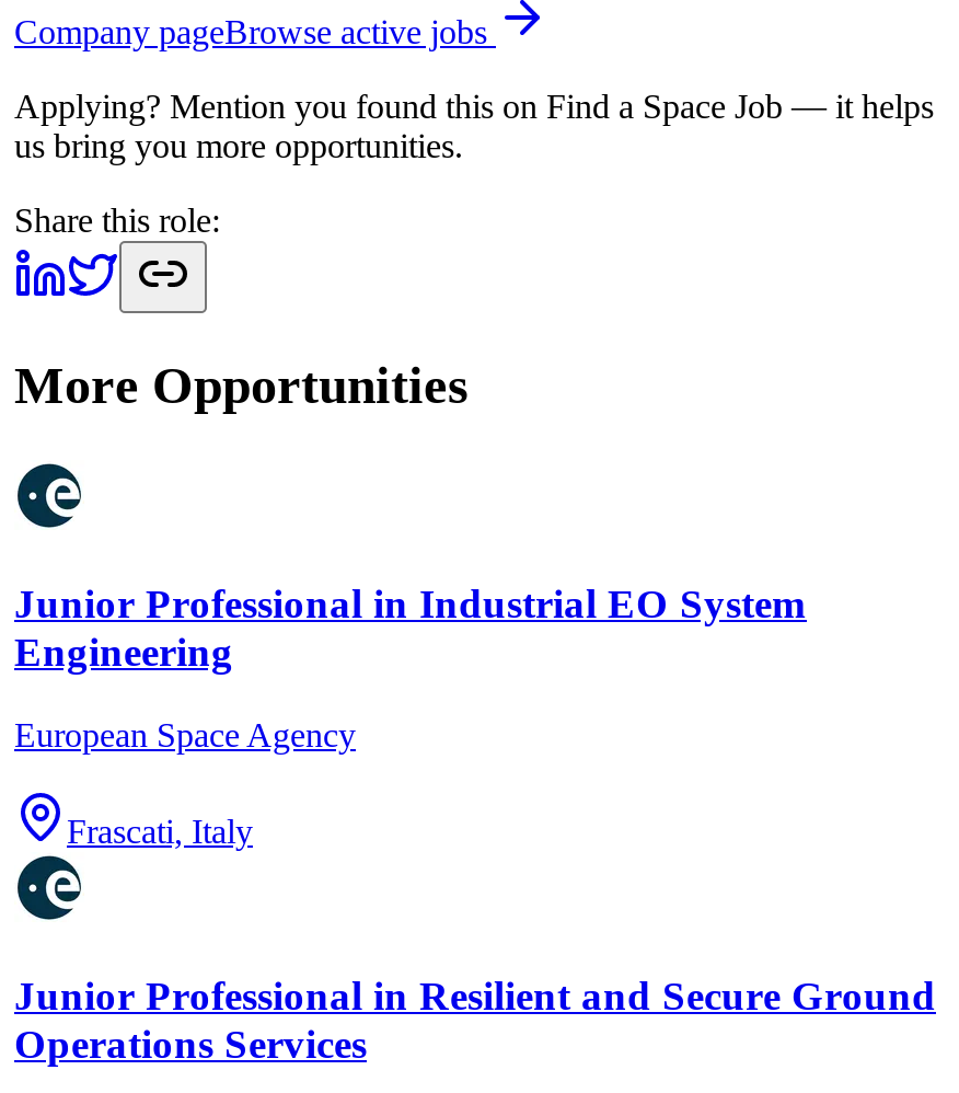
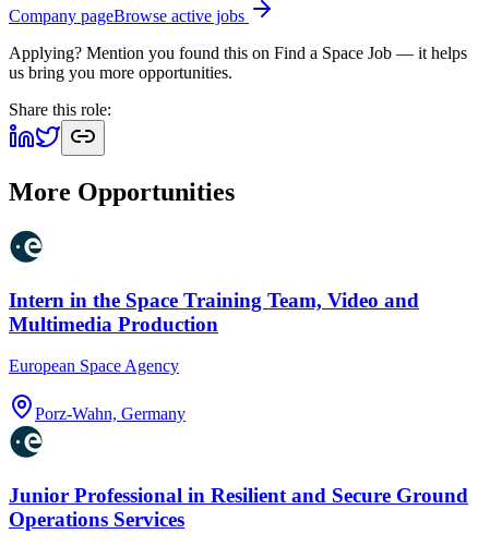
[14,580,807,674] Junior Professional in Industrial EO System | Engineering -> [9,288,419,335] Intern in the Space Training Team, Video and | Multimedia Production
[67,813,253,851] Frascati, Italy -> [35,405,186,423] Porz-Wahn, Germany

